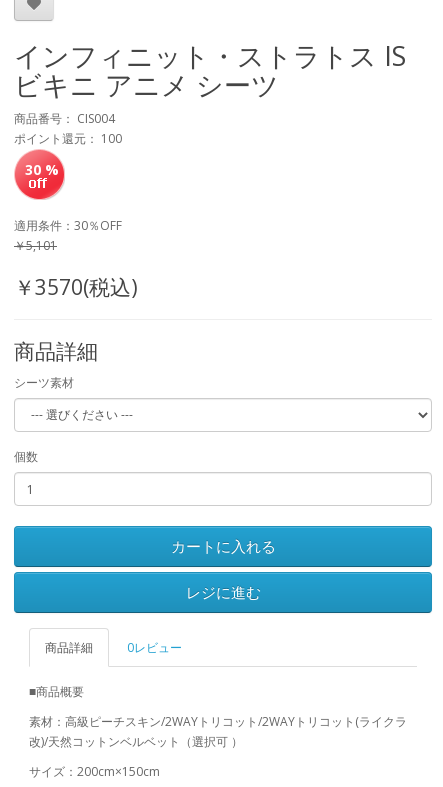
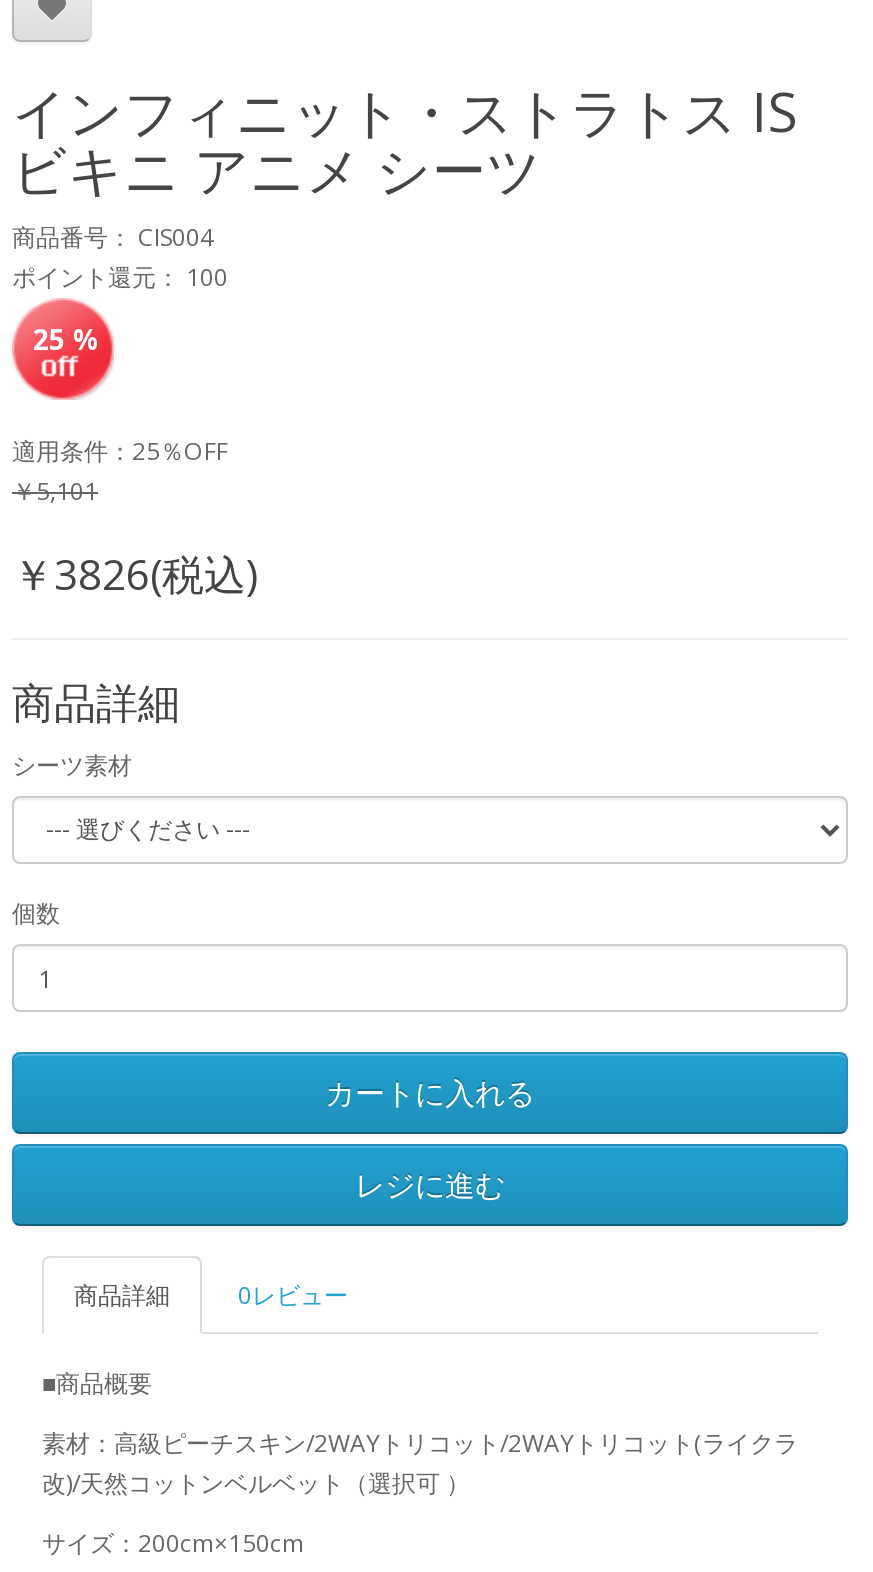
[24,160,58,179] 30 % -> [33,320,101,358] 25 %
[14,217,122,234] 適用条件：30％OFF -> [12,434,228,468] 適用条件：25％OFF
[14,273,138,301] ￥3570(税込) -> [12,546,260,602] ￥3826(税込)

